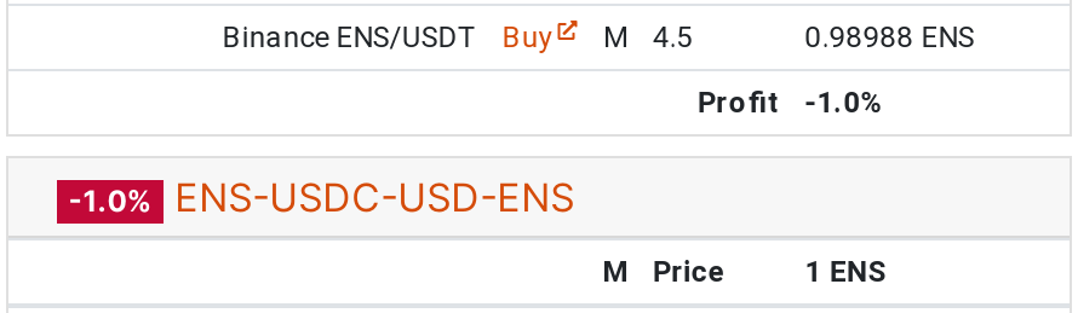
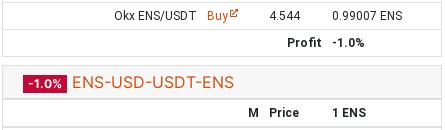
[222,21,479,54] Binance ENS/USDT -> [114,9,197,23] Okx ENS/USDT
[603,21,975,54] M | 4.5 | 0.98988 ENS -> [269,9,402,23] 4.544 | 0.99007 ENS
[175,173,574,221] ENS-USDC-USD-ENS -> [72,72,234,92] ENS-USD-USDT-ENS

